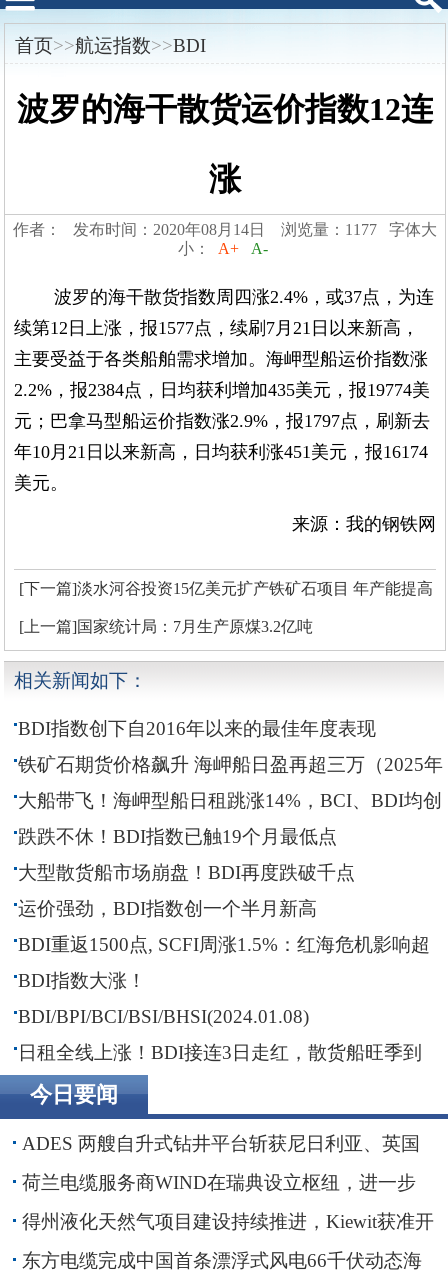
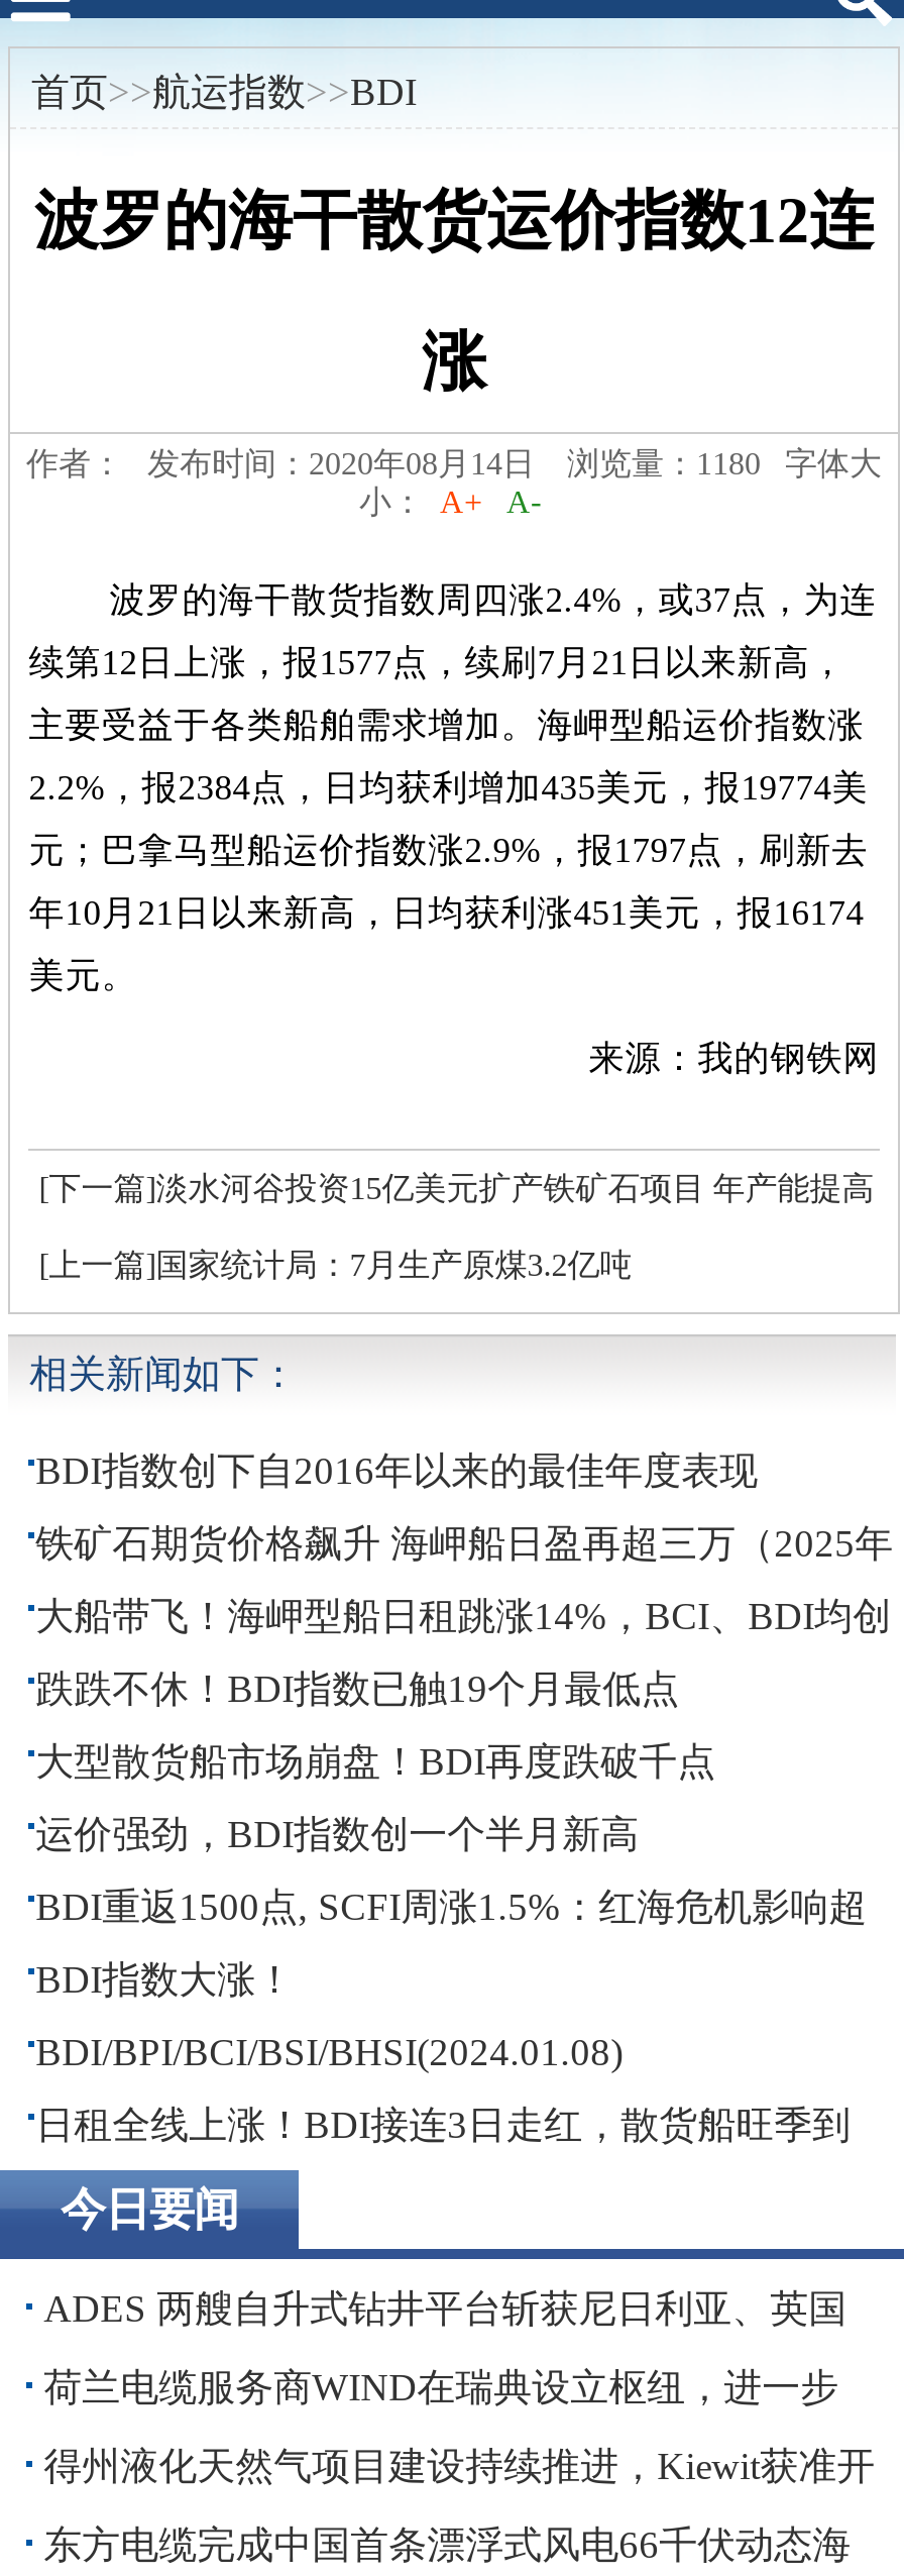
[13,221,437,238] 作者： 发布时间：2020年08月14日 浏览量：1177 字体大 -> [26,447,882,481] 作者： 发布时间：2020年08月14日 浏览量：1180 字体大

